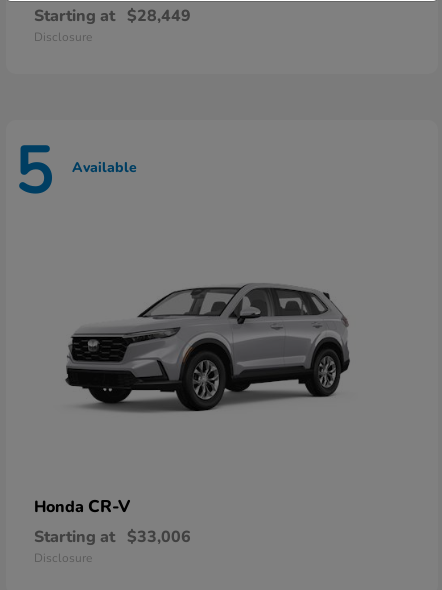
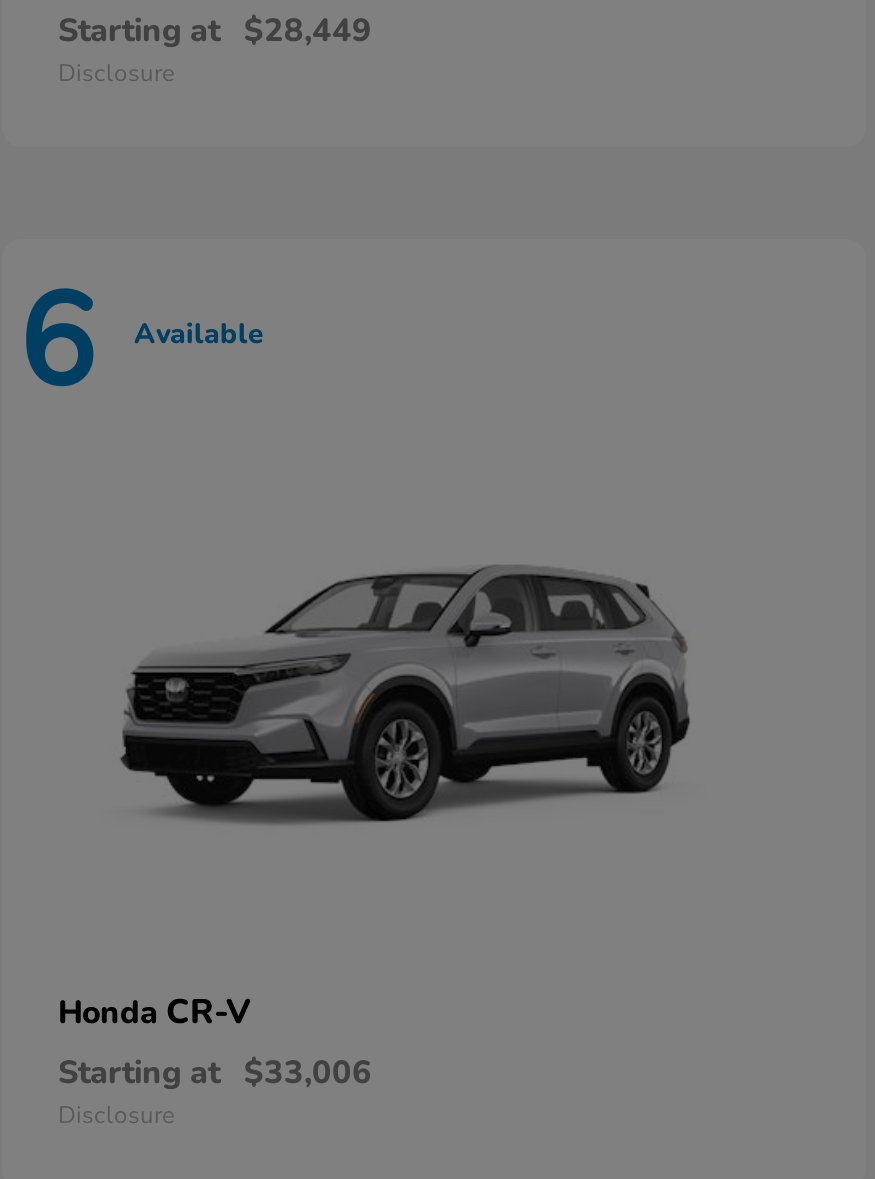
[14,128,137,216] 5 Available -> [18,256,264,432] 6 Available

